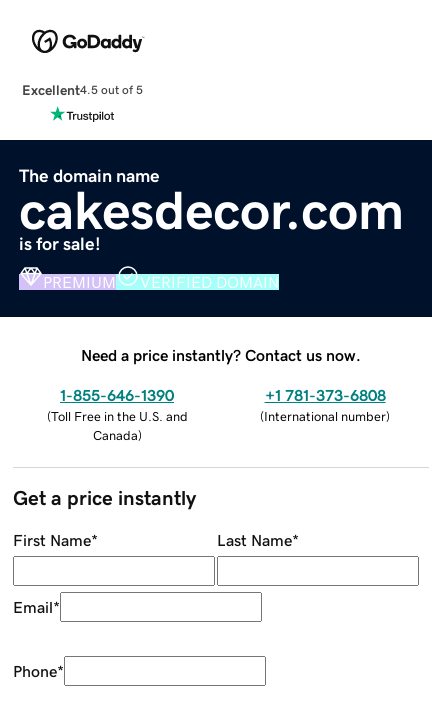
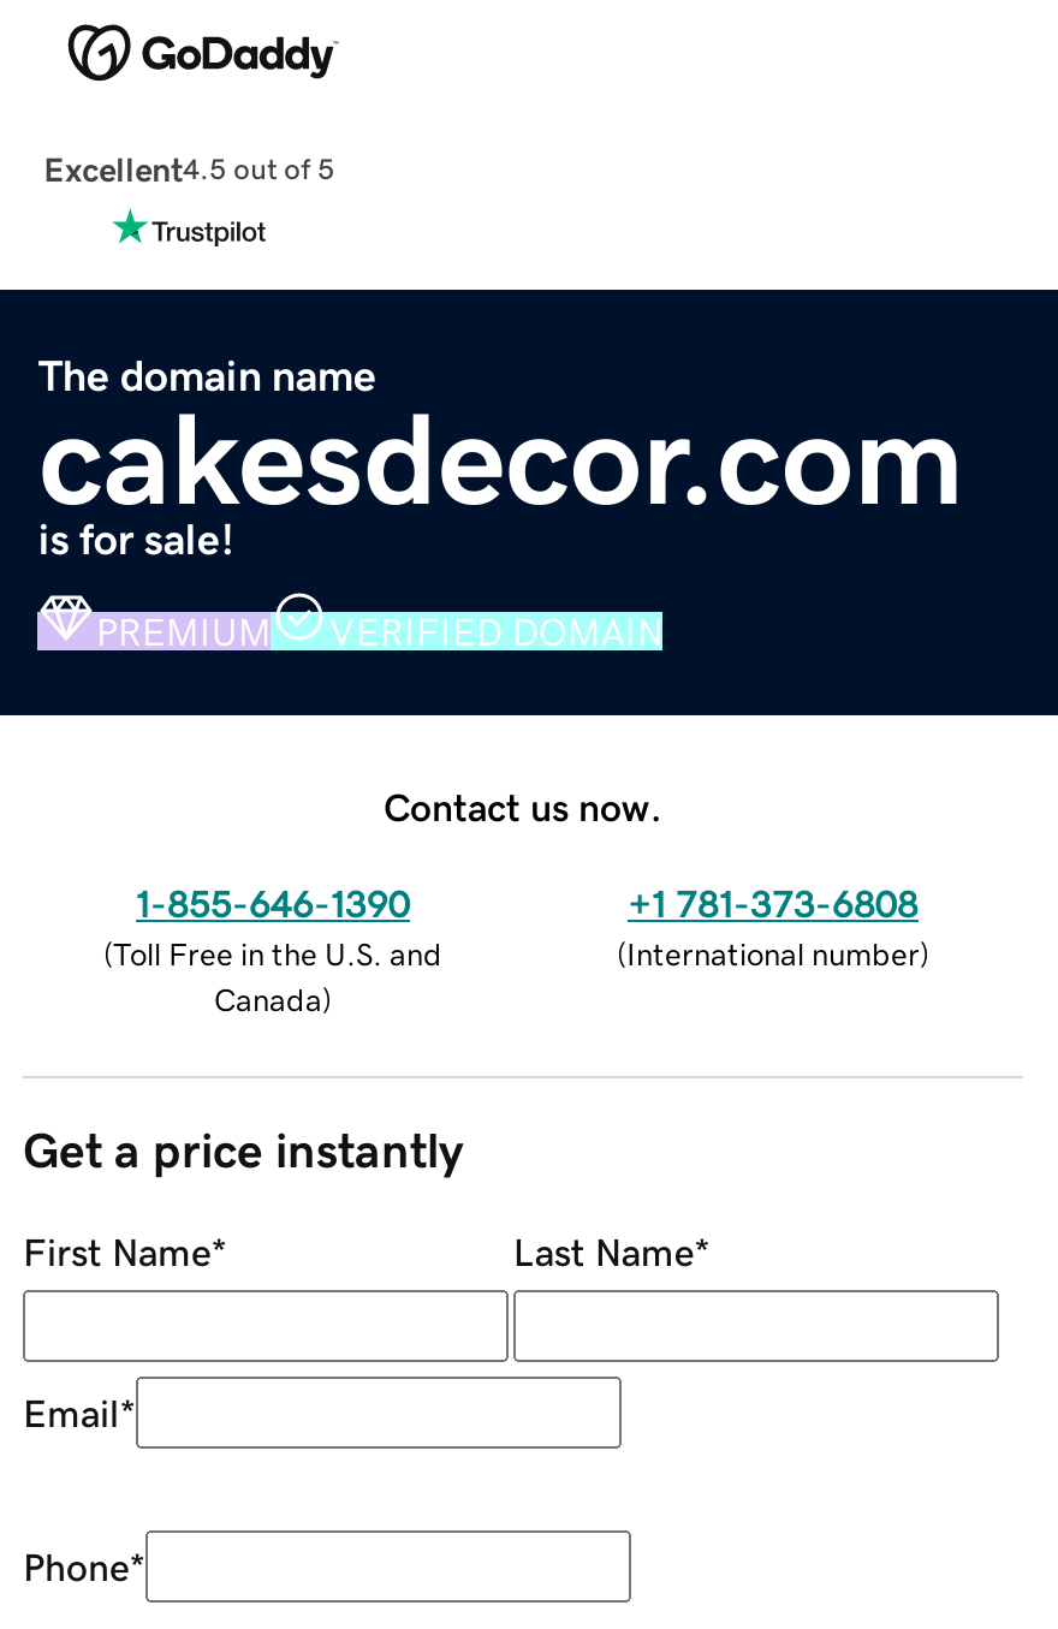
[81,347,361,363] Need a price instantly? Contact us now. -> [384,786,662,825] Contact us now.

